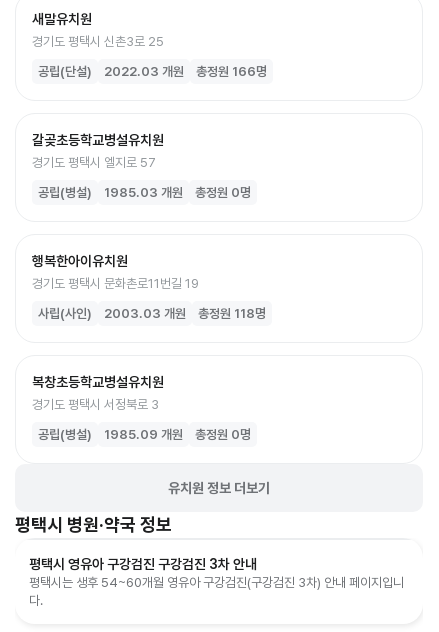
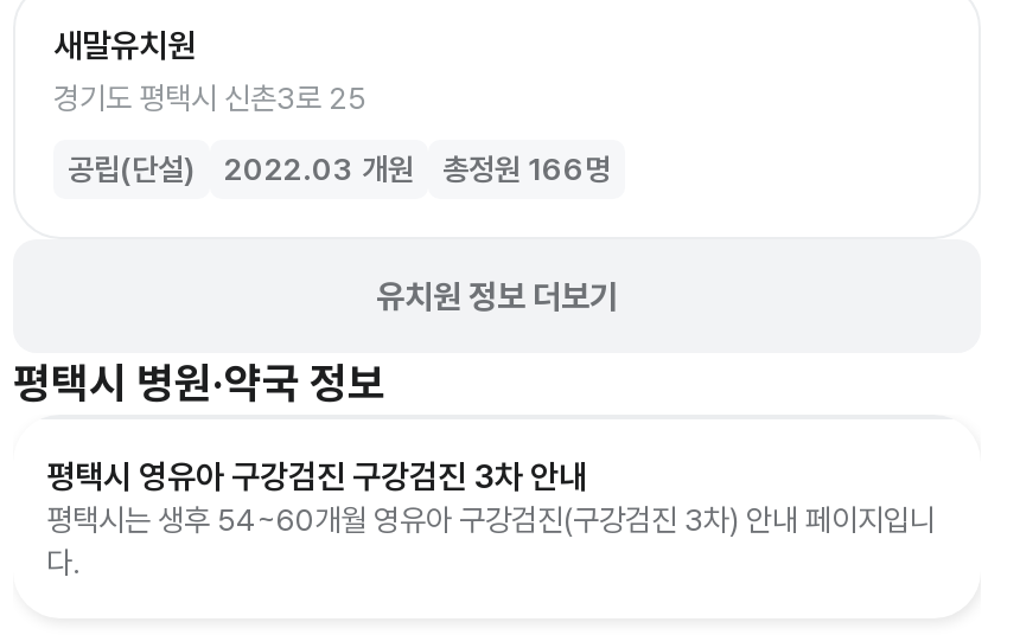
[32,132,251,200] 갈곶초등학교병설유치원 | 경기도 평택시 엘지로 57 | 공립(병설) | 1985.03 개원 | 총정원 0명 -> none
[32,253,266,321] 행복한아이유치원 | 경기도 평택시 문화촌로11번길 19 | 사립(사인) | 2003.03 개원 | 총정원 118명 -> none
[32,374,251,442] 복창초등학교병설유치원 | 경기도 평택시 서정북로 3 | 공립(병설) | 1985.09 개원 | 총정원 0명 -> none

